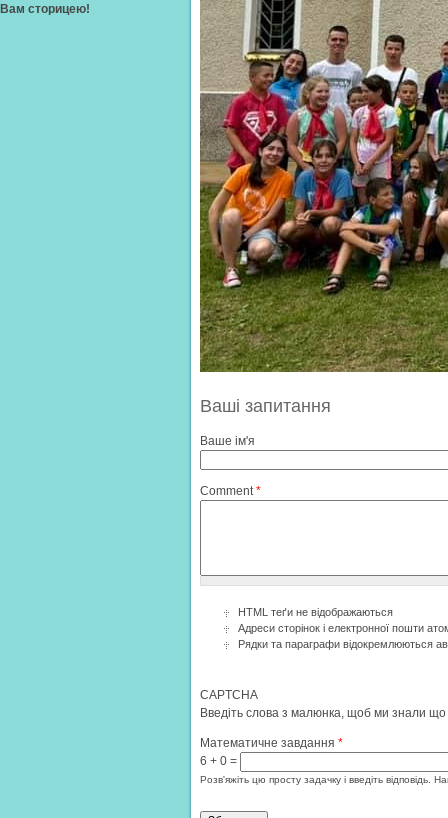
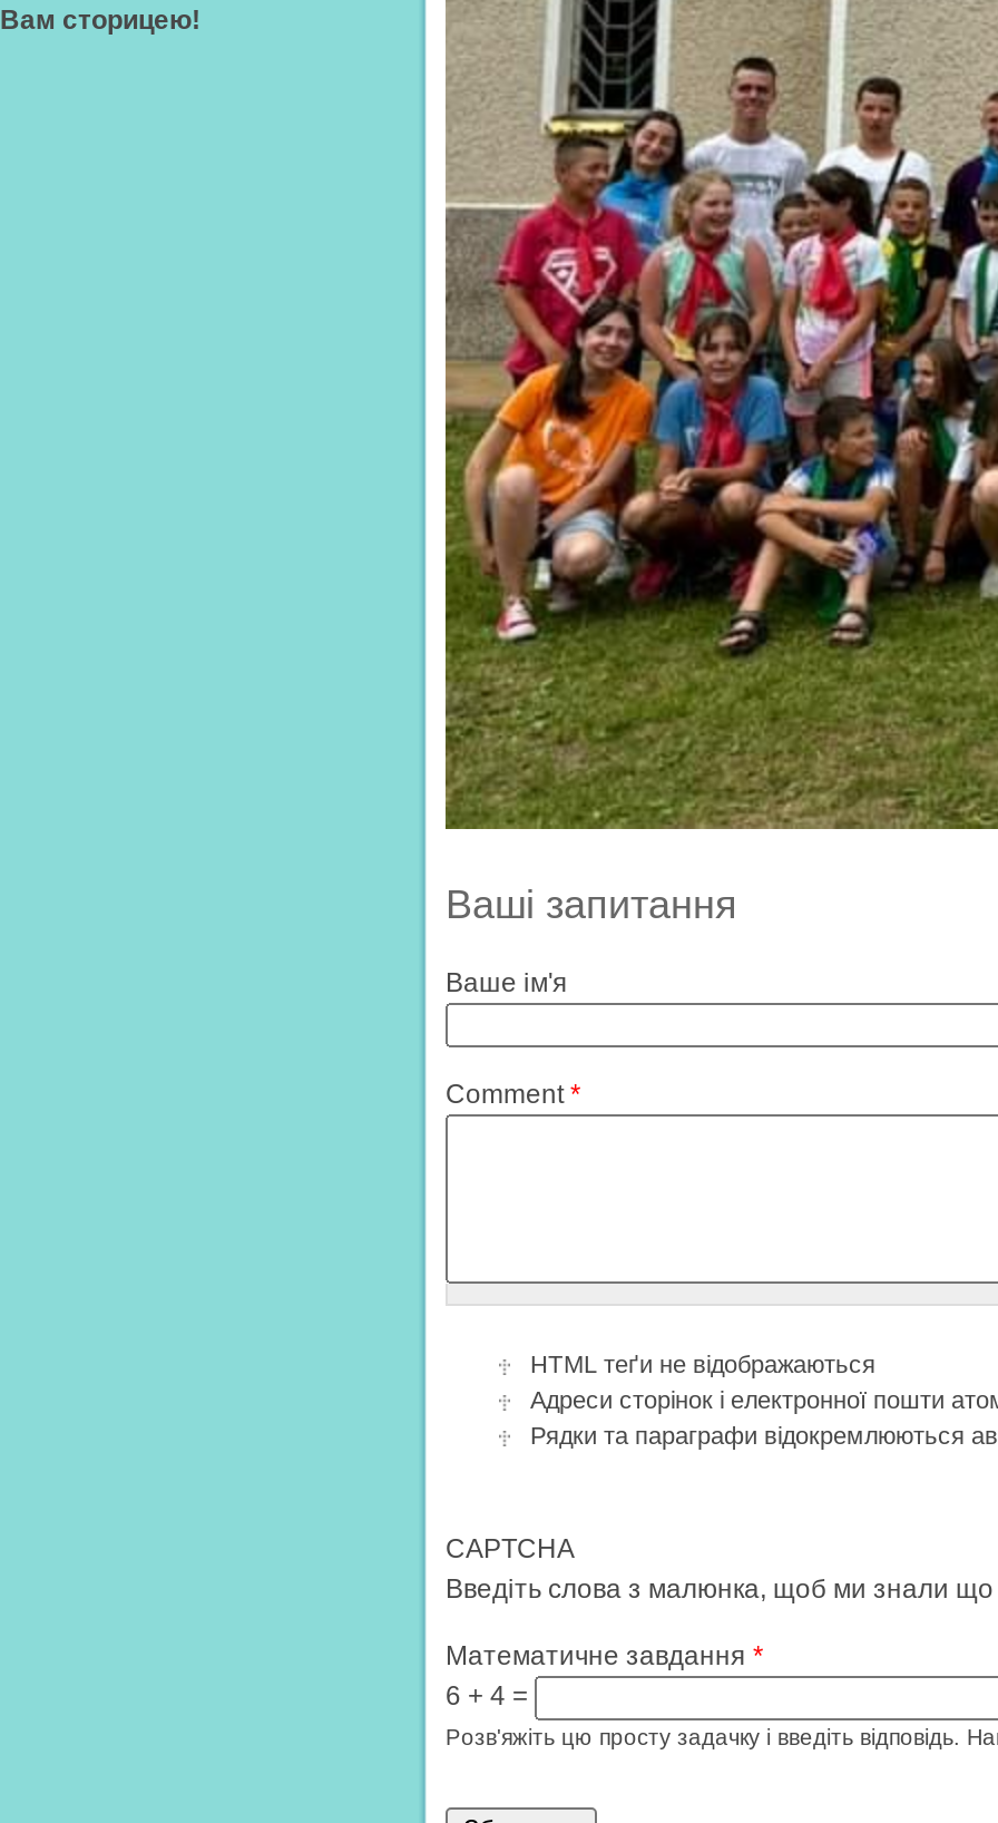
[200,754,240,768] 6 + 0 = -> [446,1681,535,1712] 6 + 4 =

